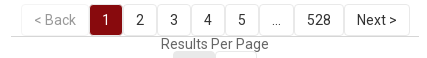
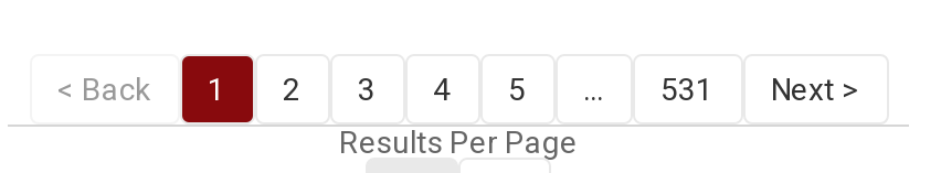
[306,12,330,28] 528 -> [660,72,713,107] 531

